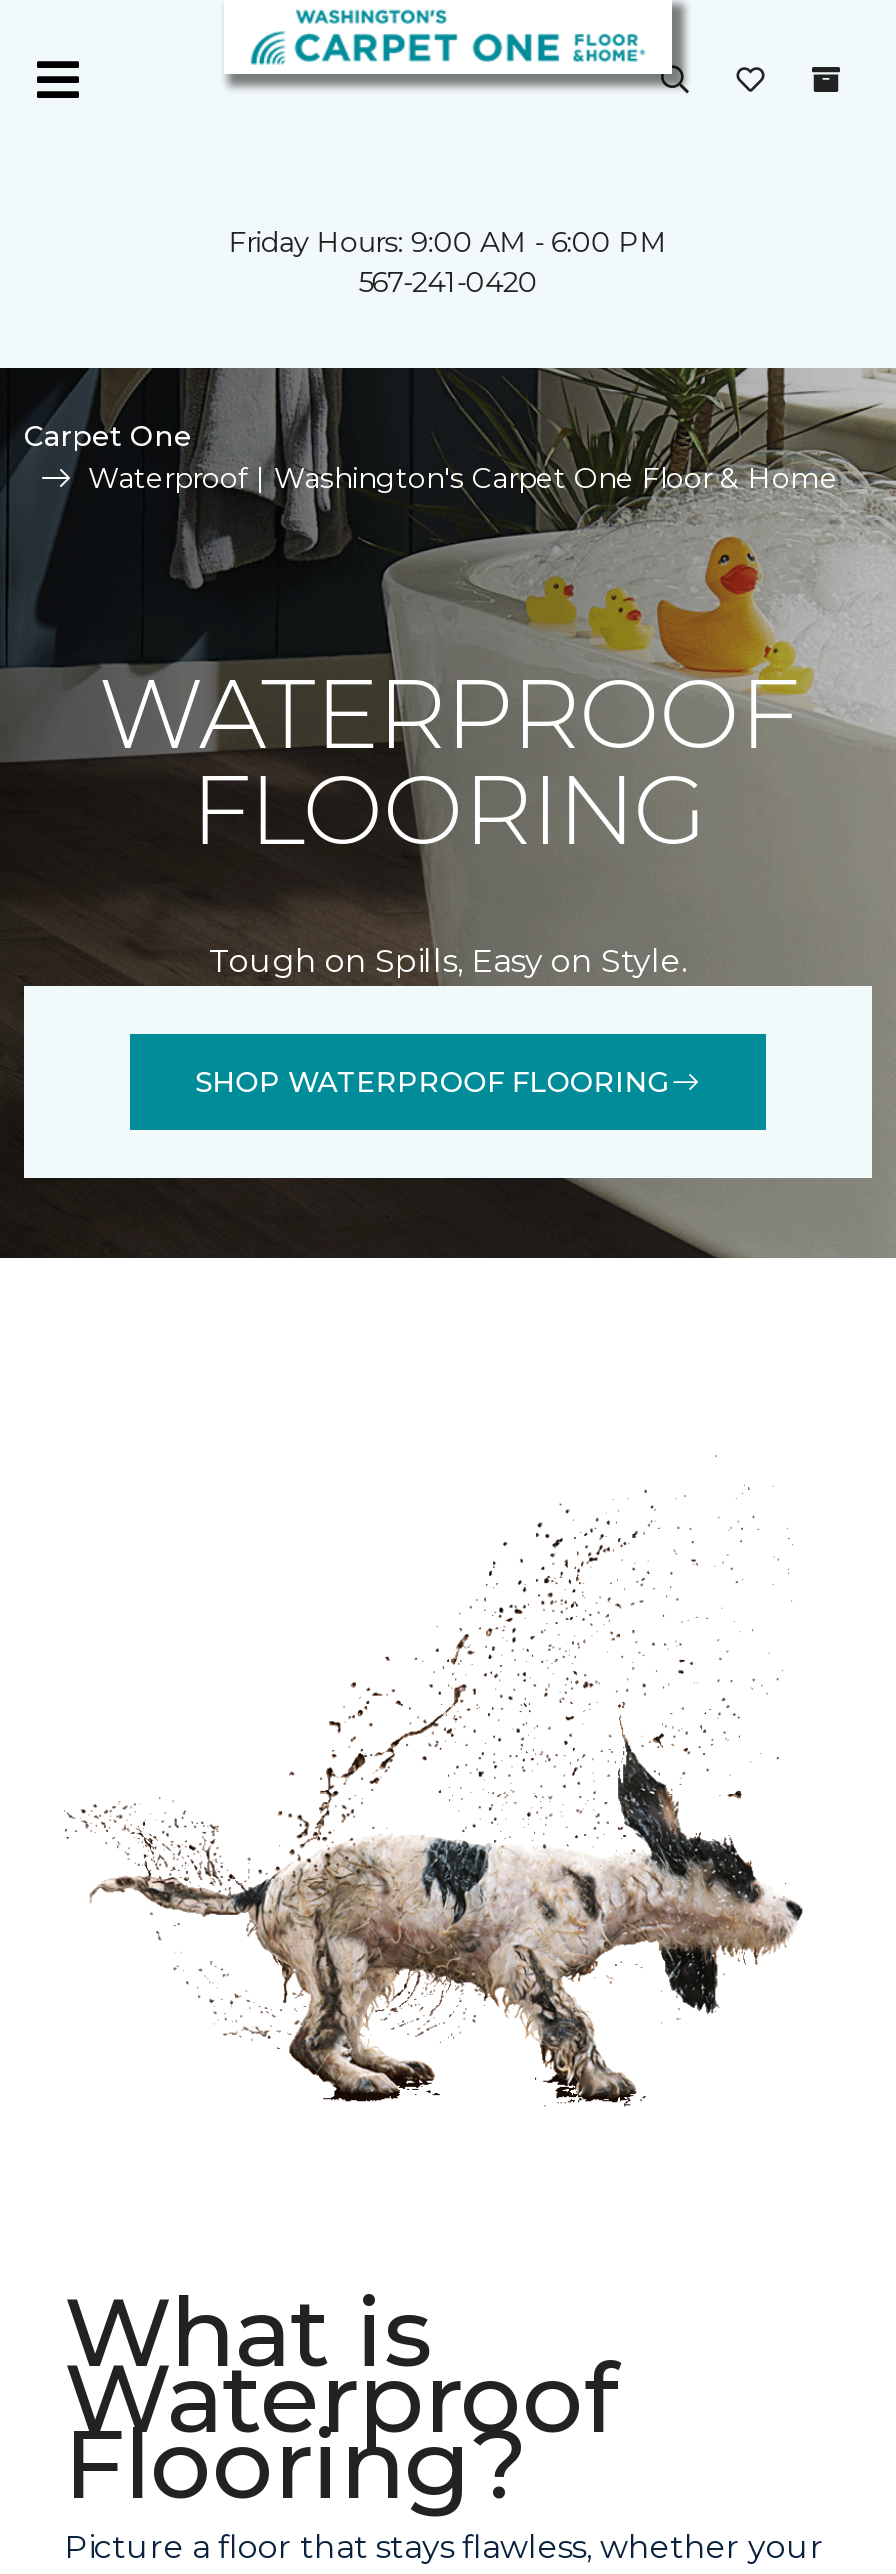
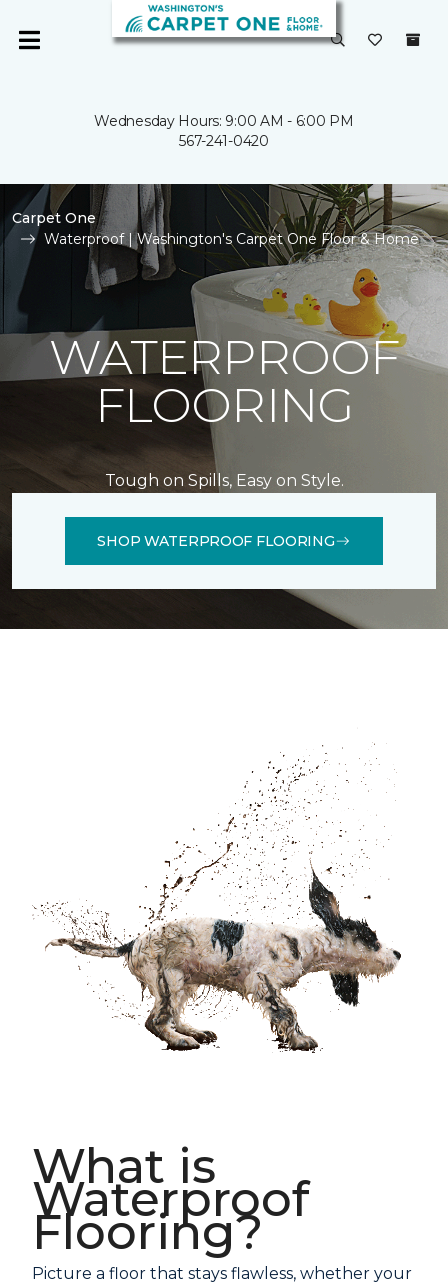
[229,224,667,260] Friday Hours: 9:00 AM - 6:00 PM -> [94,112,354,130] Wednesday Hours: 9:00 AM - 6:00 PM

